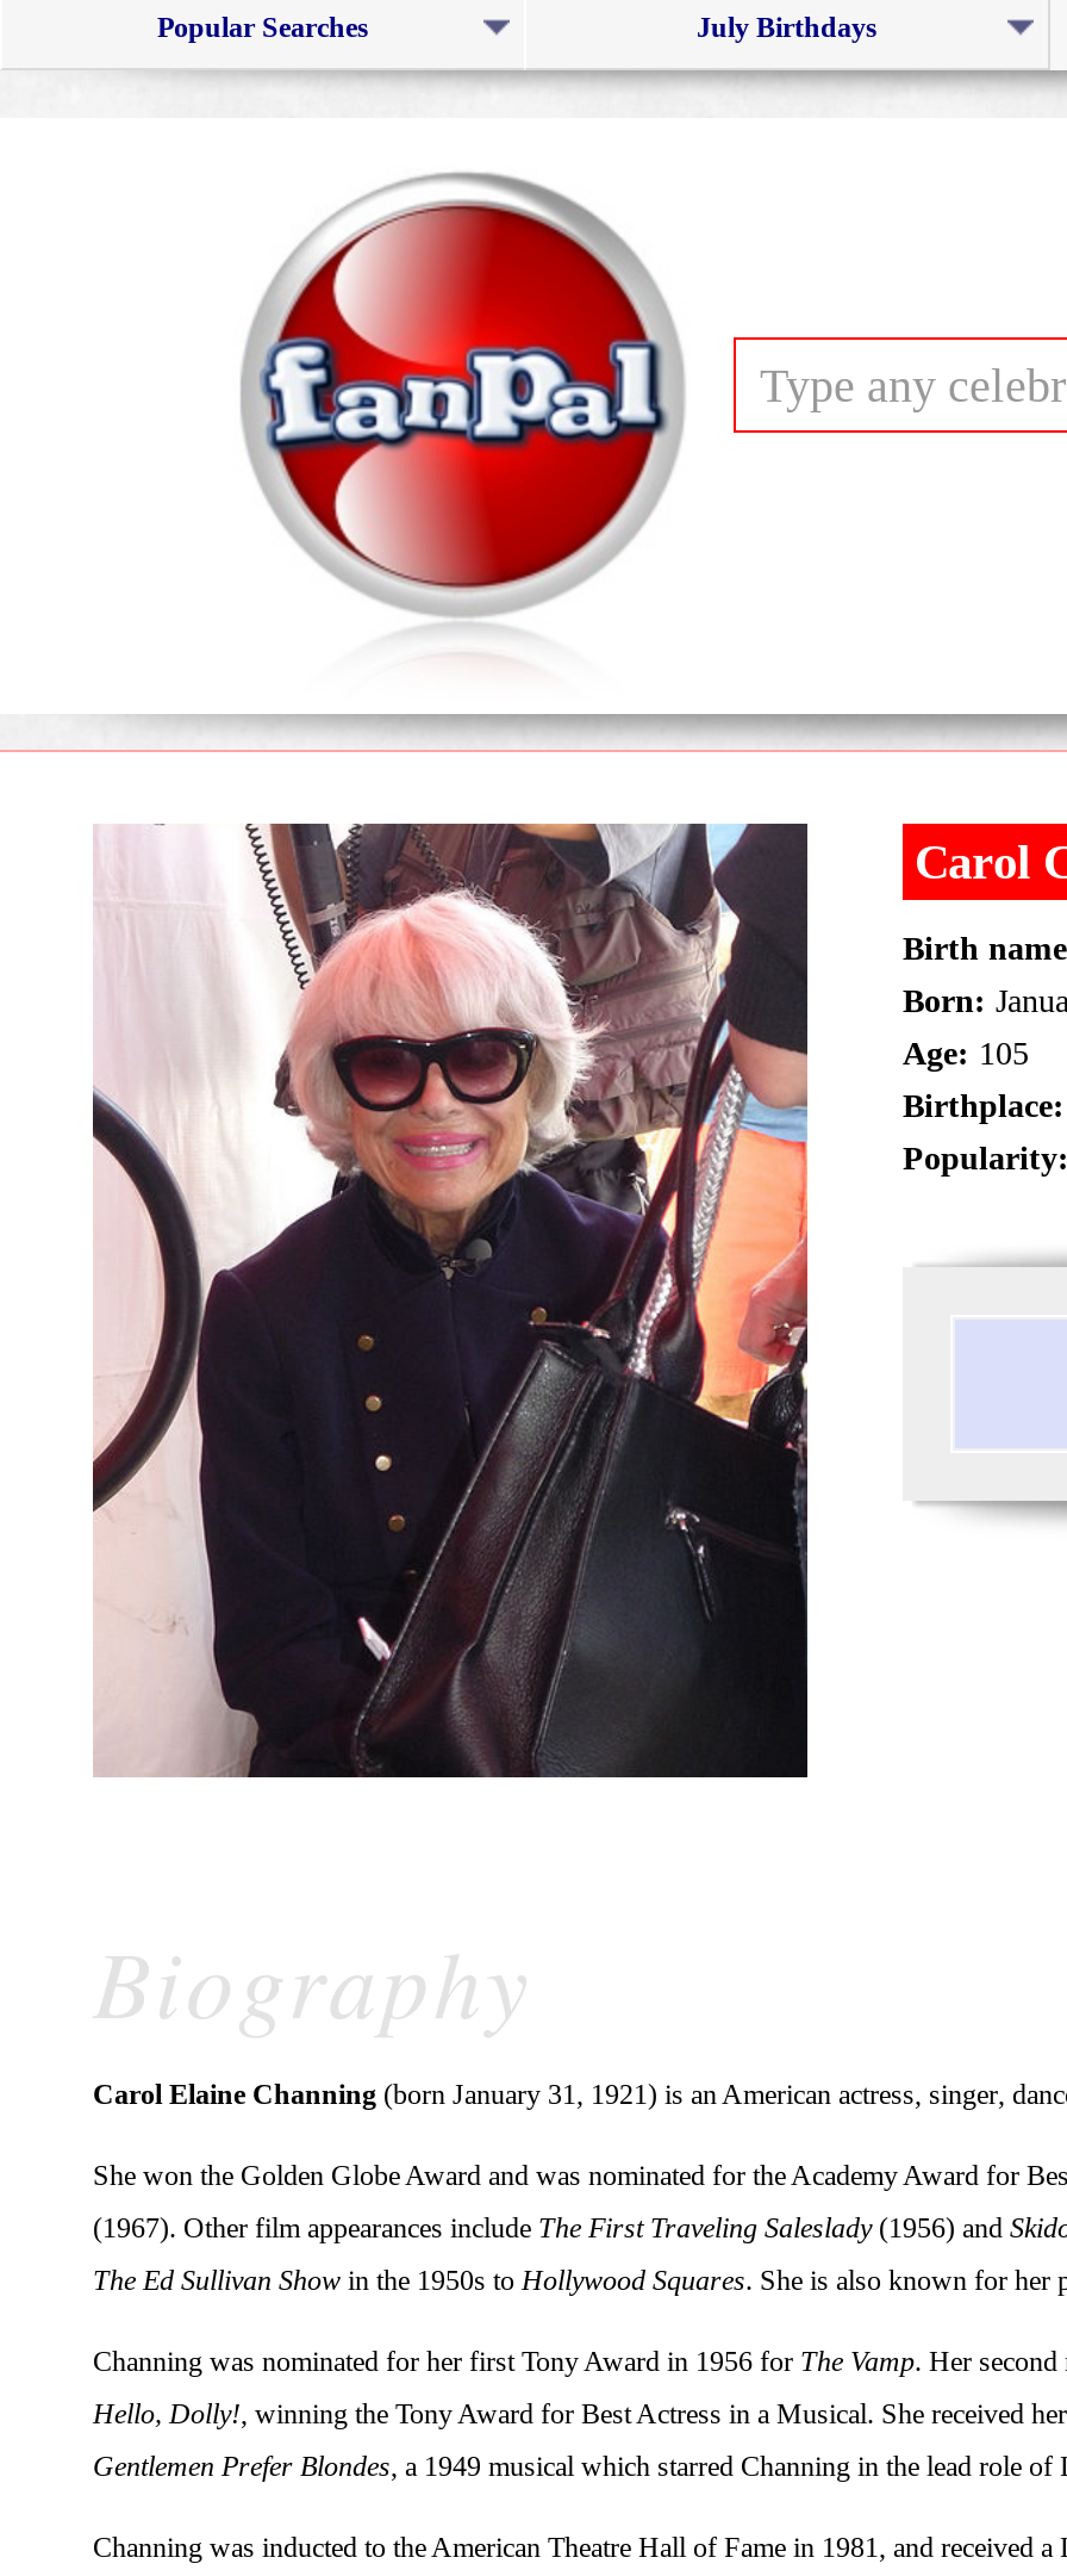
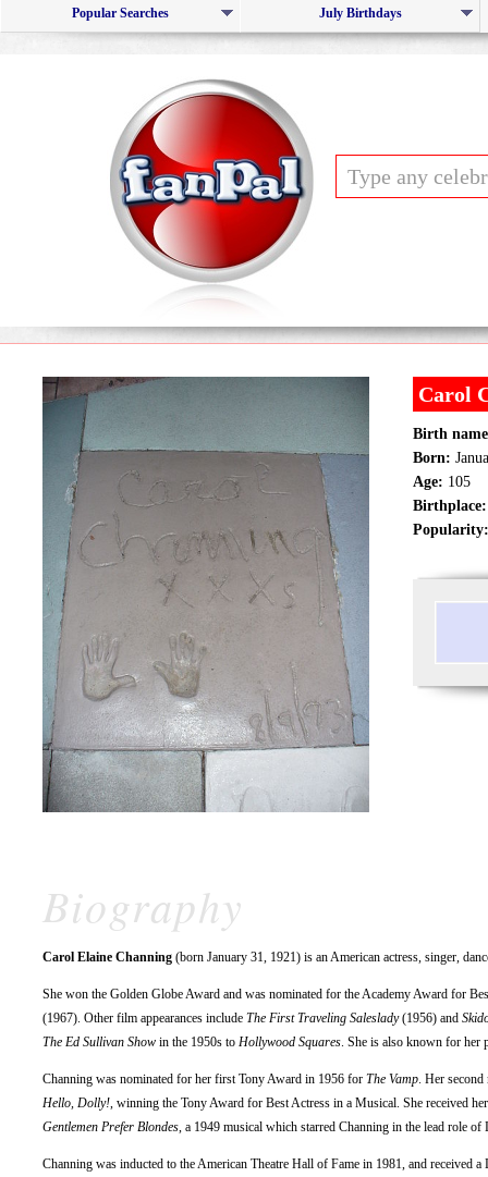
[91,821,810,1780] [image] -> [41,376,370,813] [image]

